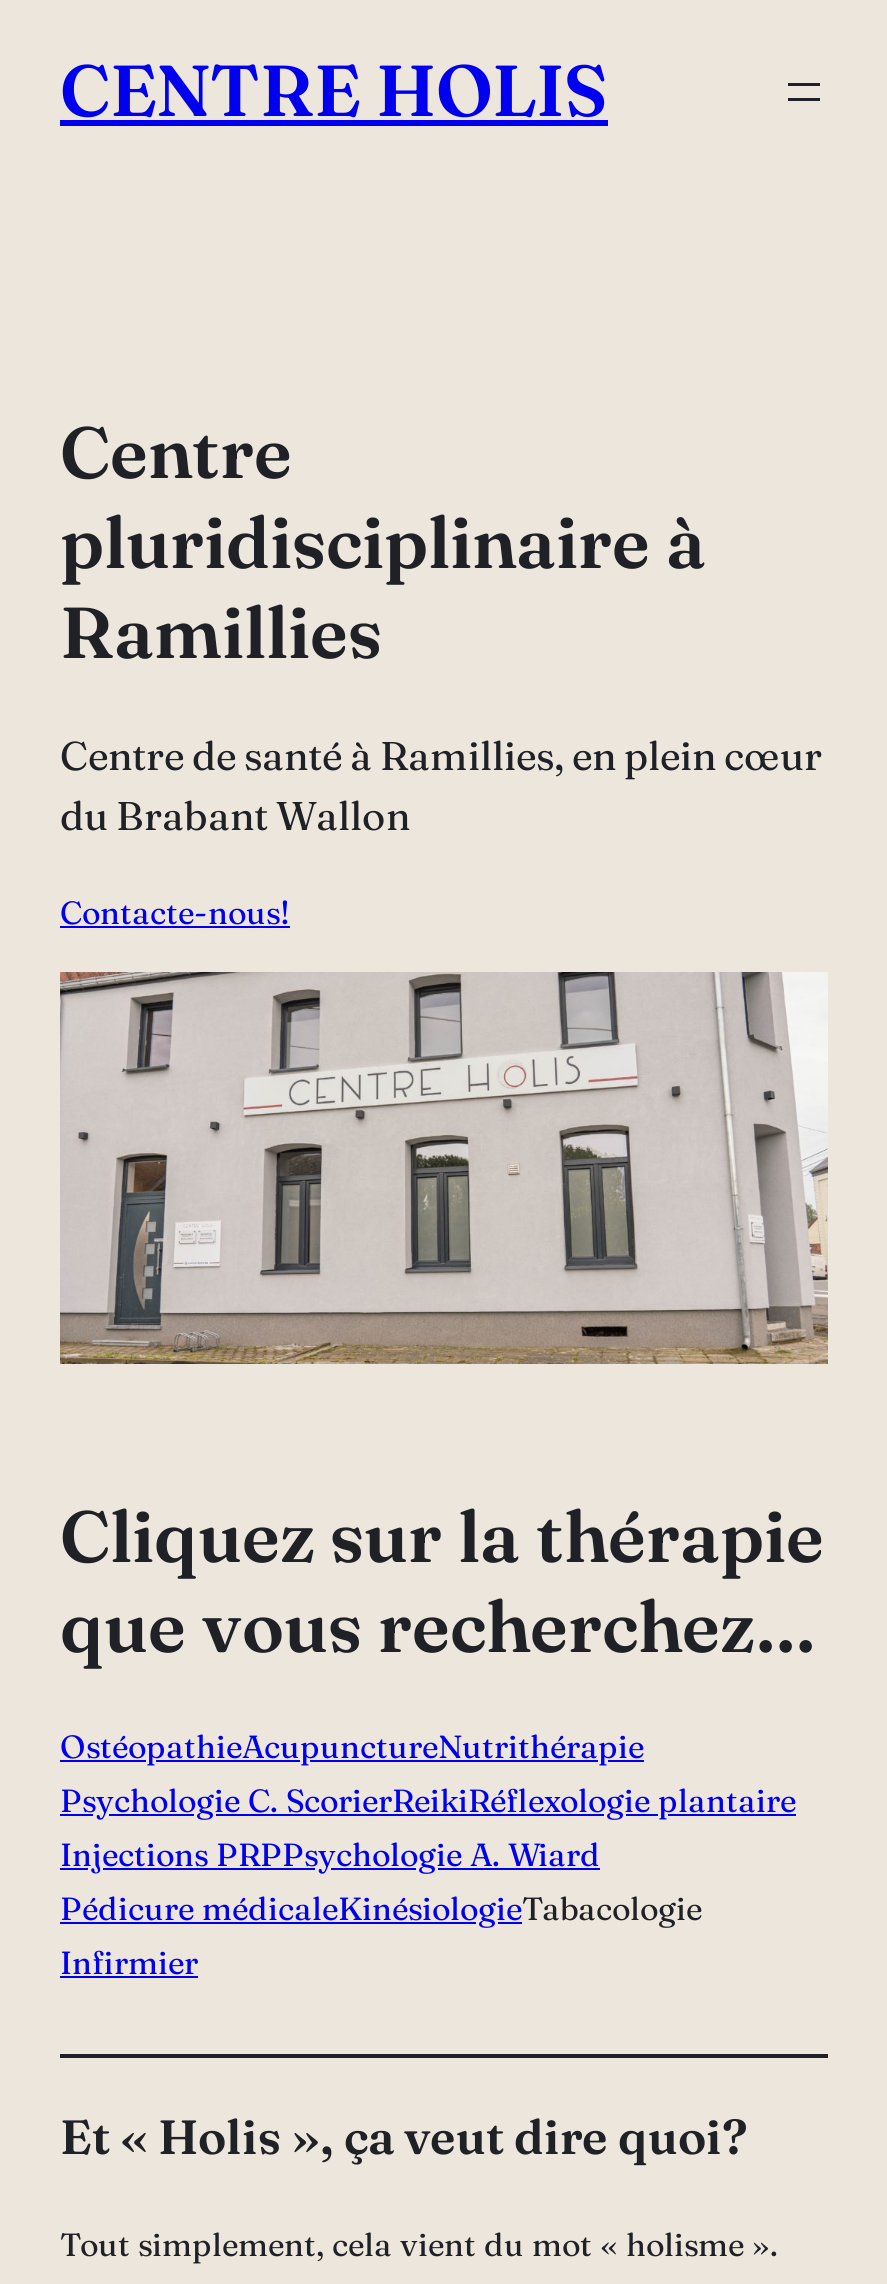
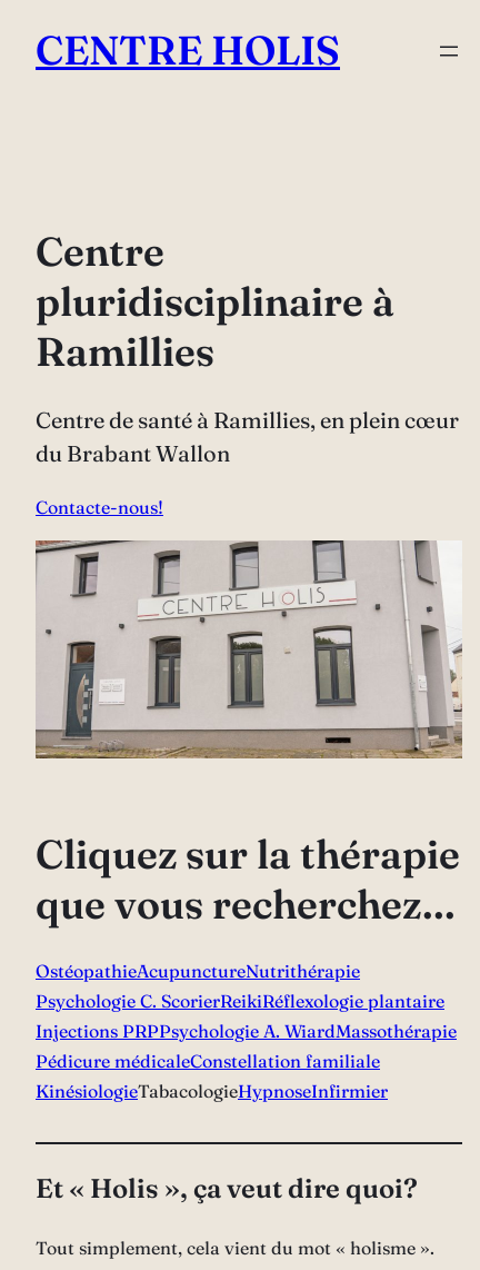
[60,1834,702,1982] Injections PRPPsychologie A. Wiard | Pédicure médicaleKinésiologieTabacologie | Infirmier -> [36,1020,457,1103] Injections PRPPsychologie A. WiardMassothérapie | Pédicure médicaleConstellation familiale | KinésiologieTabacologieHypnoseInfirmier

